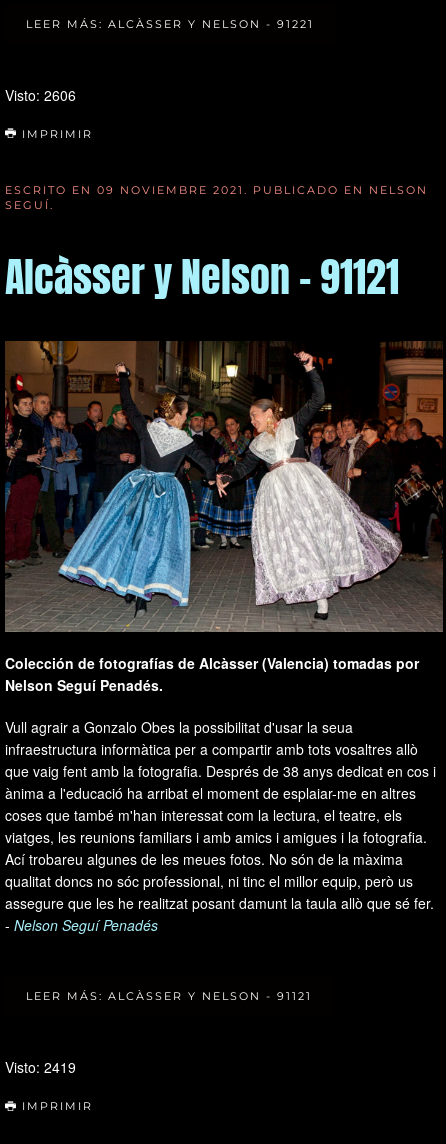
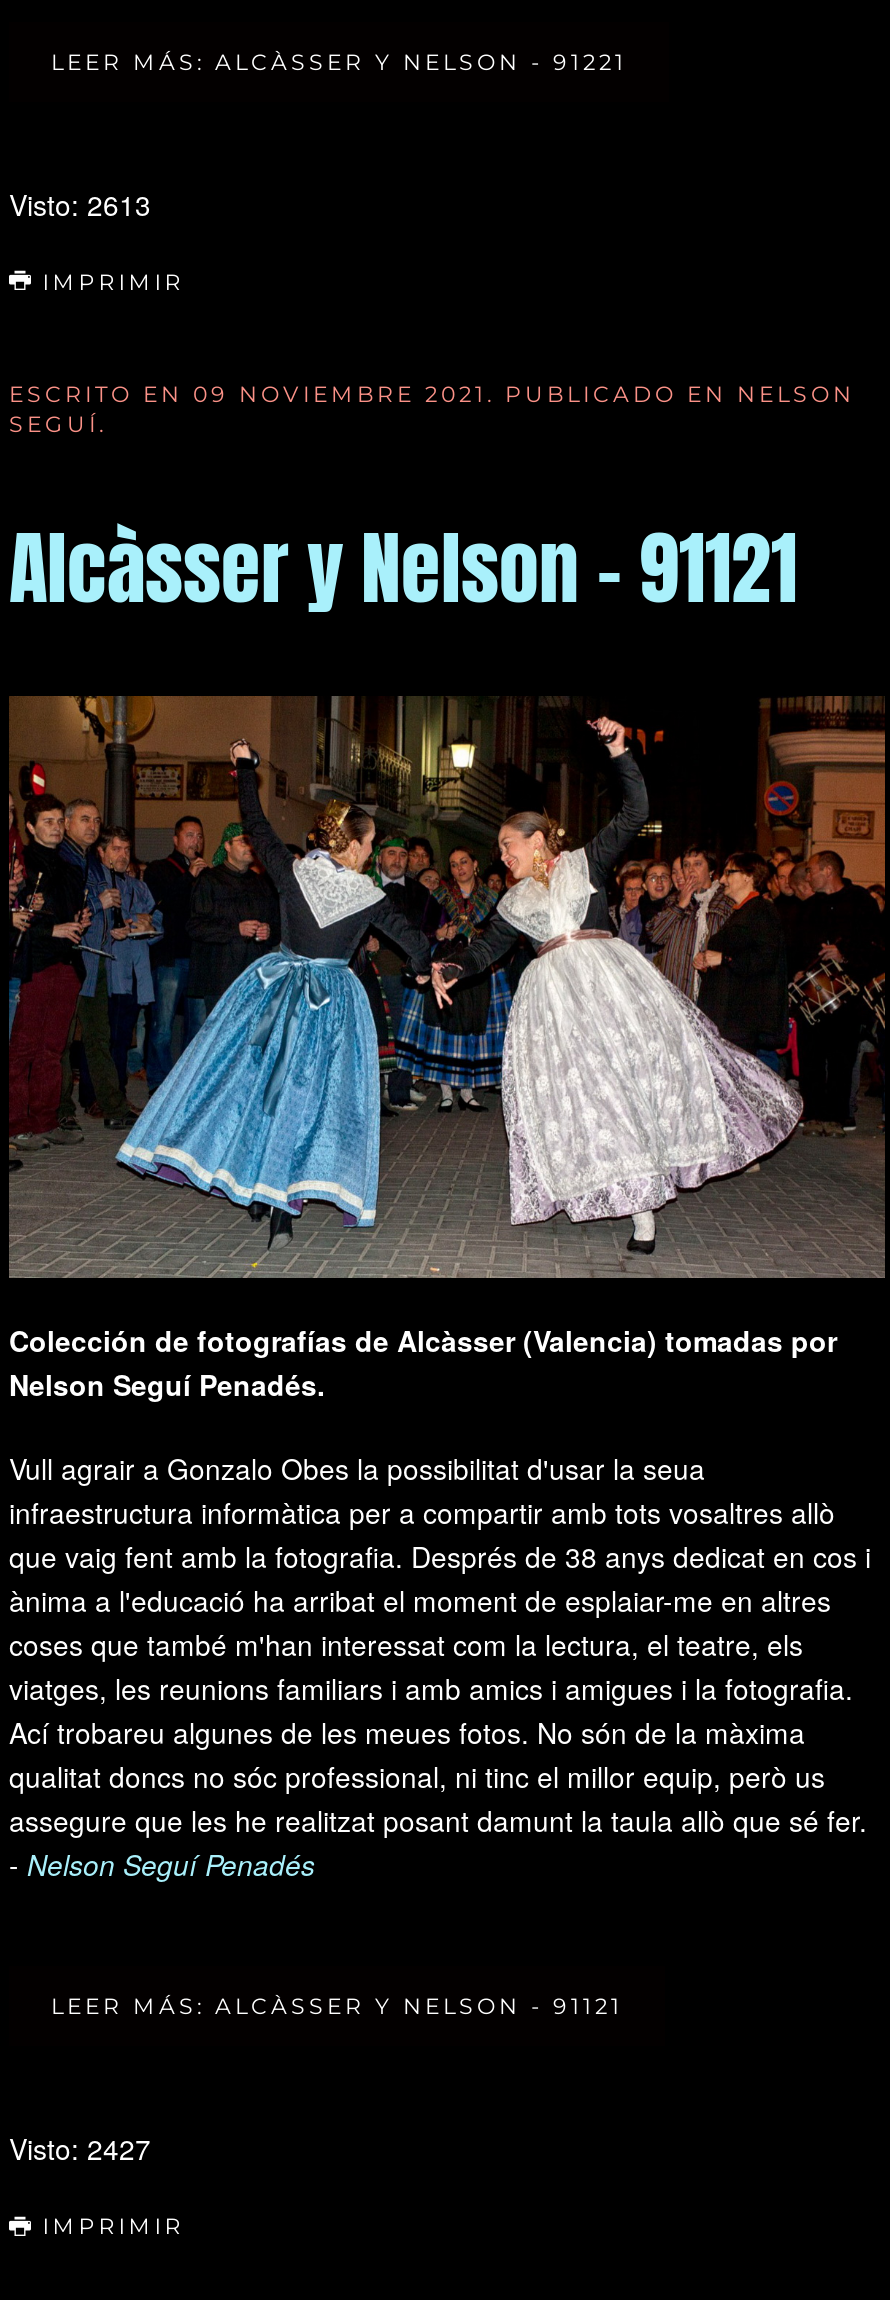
[5,85,76,105] Visto: 2606 -> [9,183,151,223] Visto: 2613
[5,1057,76,1077] Visto: 2419 -> [9,2128,151,2168] Visto: 2427

